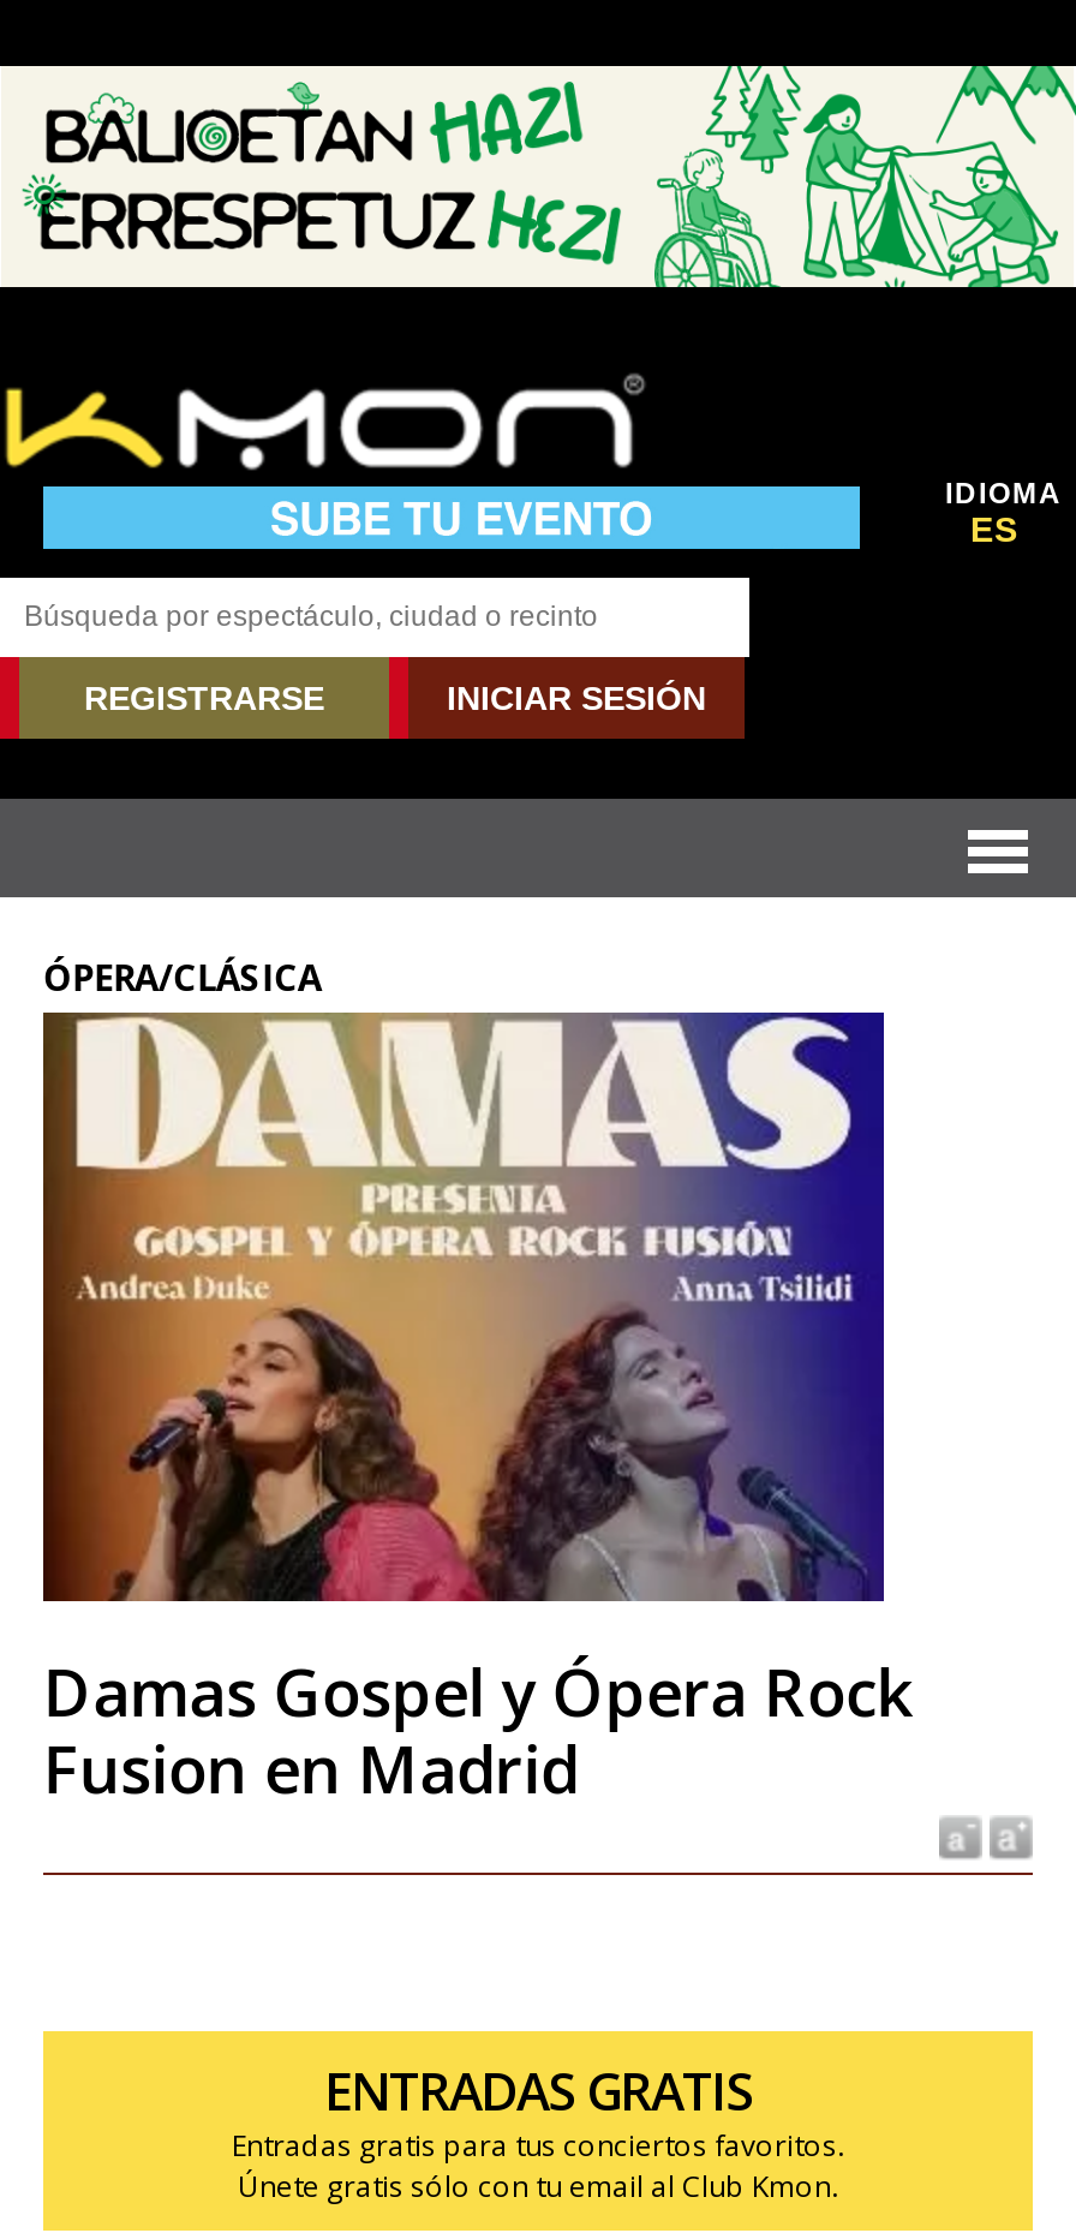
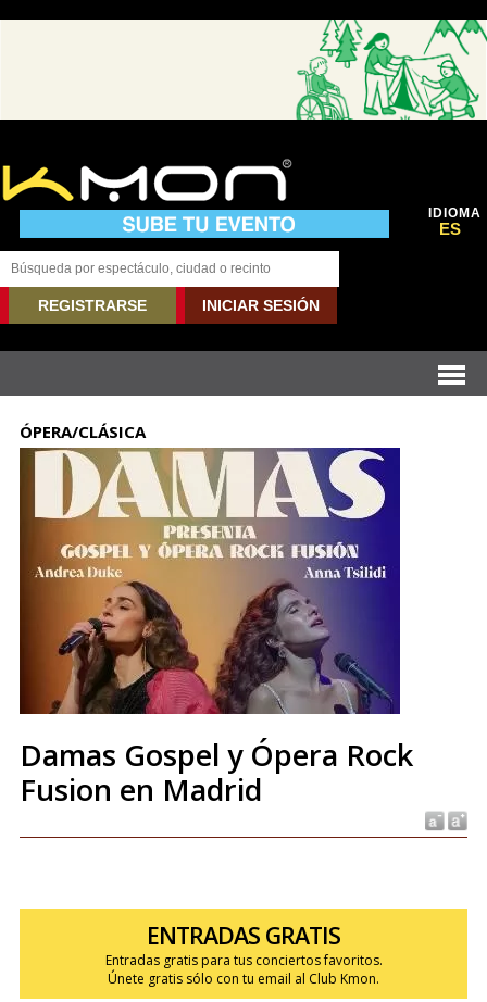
[22,80,622,268] [image] -> none

